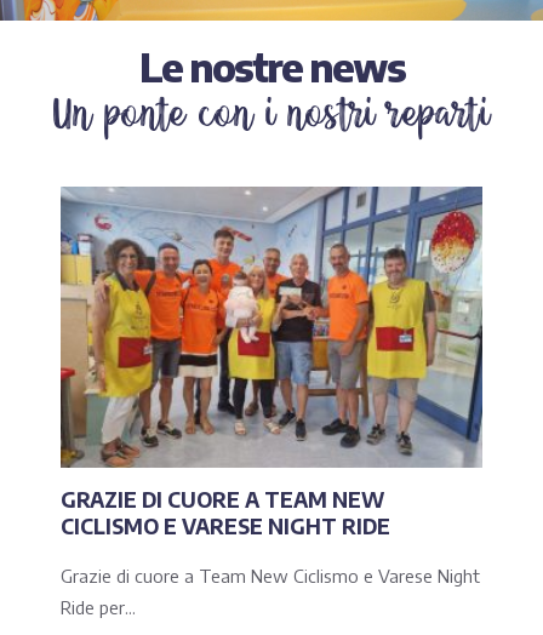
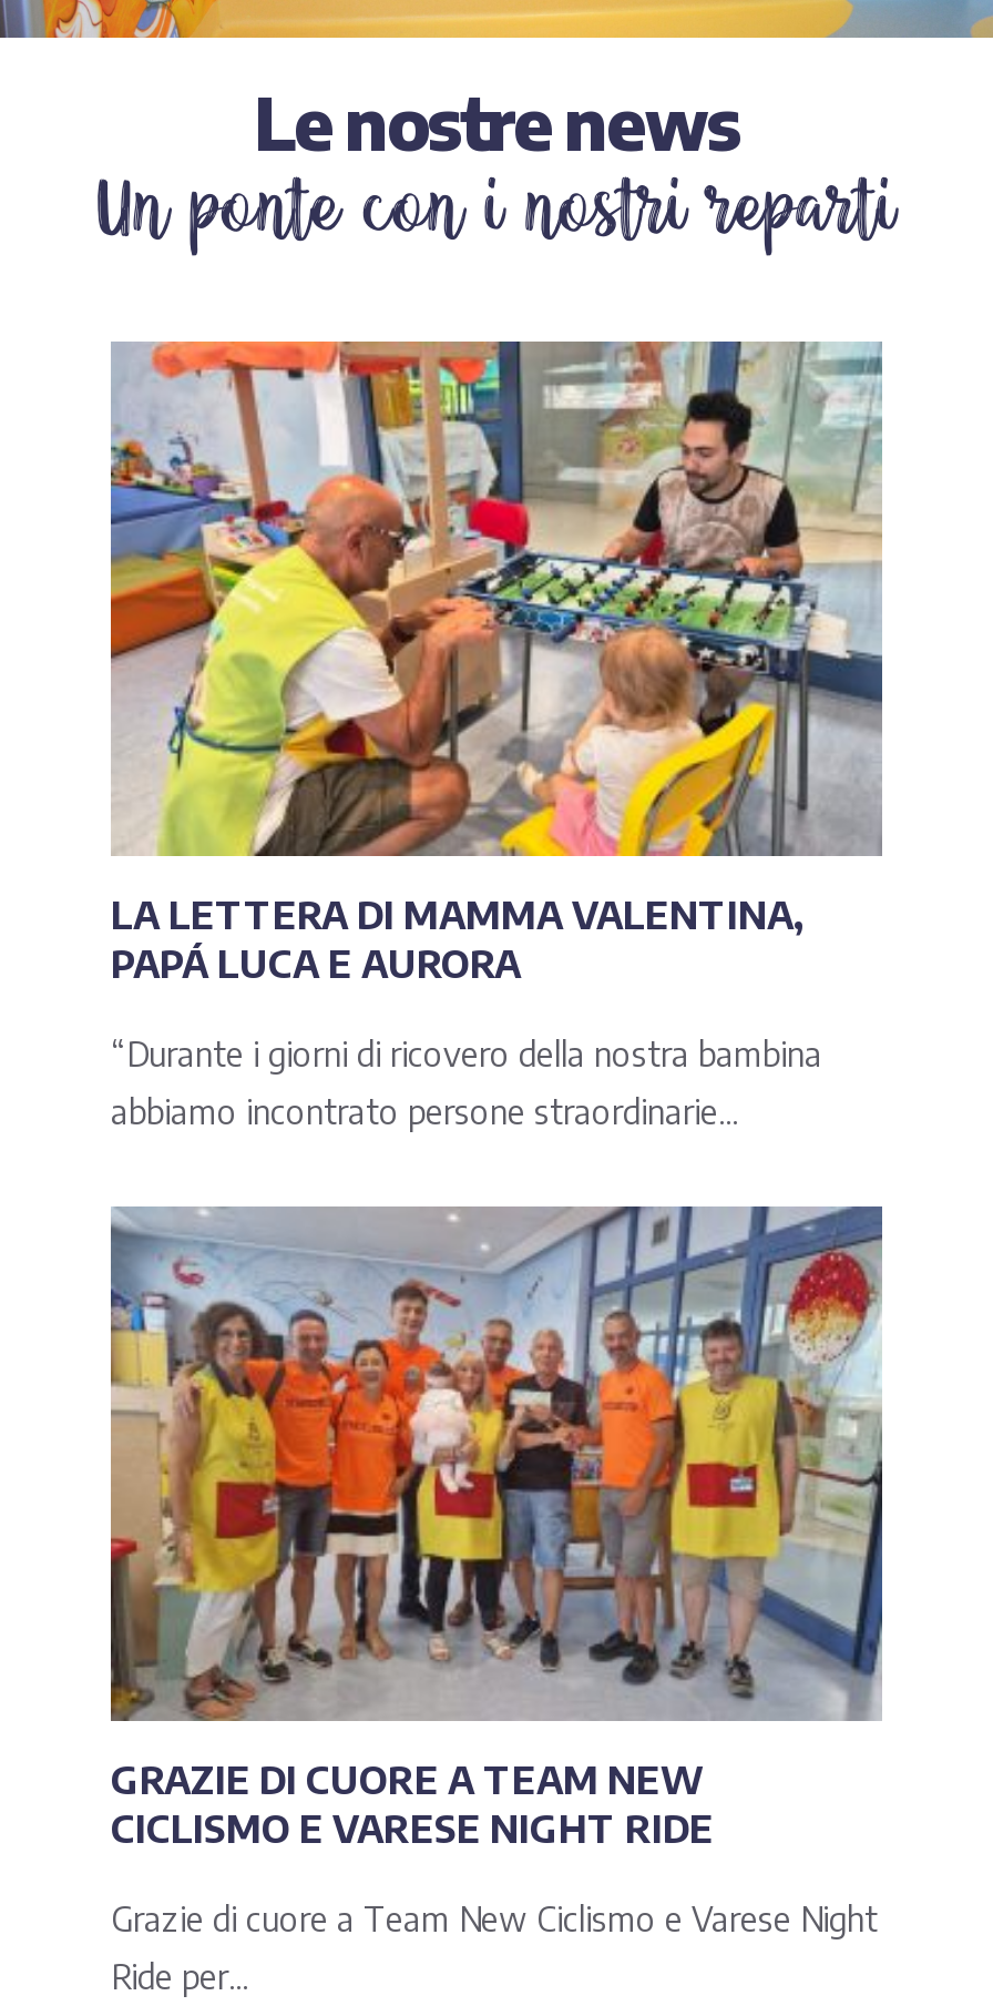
none -> [109,339,882,1131] [image] | LA LETTERA DI MAMMA VALENTINA, | PAPÁ LUCA E AURORA | “Durante i giorni di ricovero della nostra bambina | abbiamo incontrato persone straordinarie...

